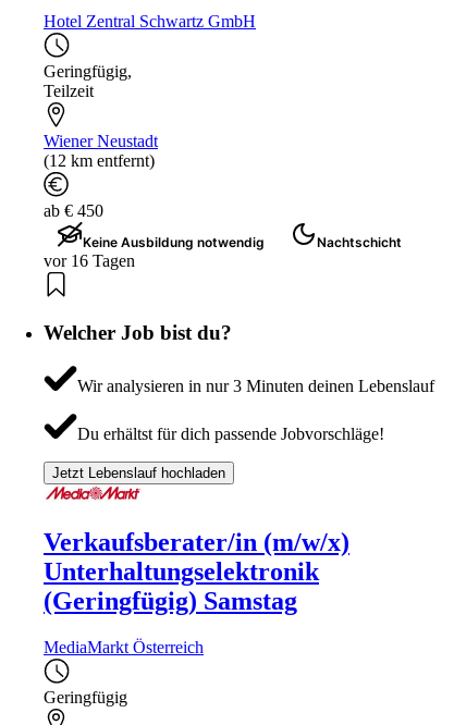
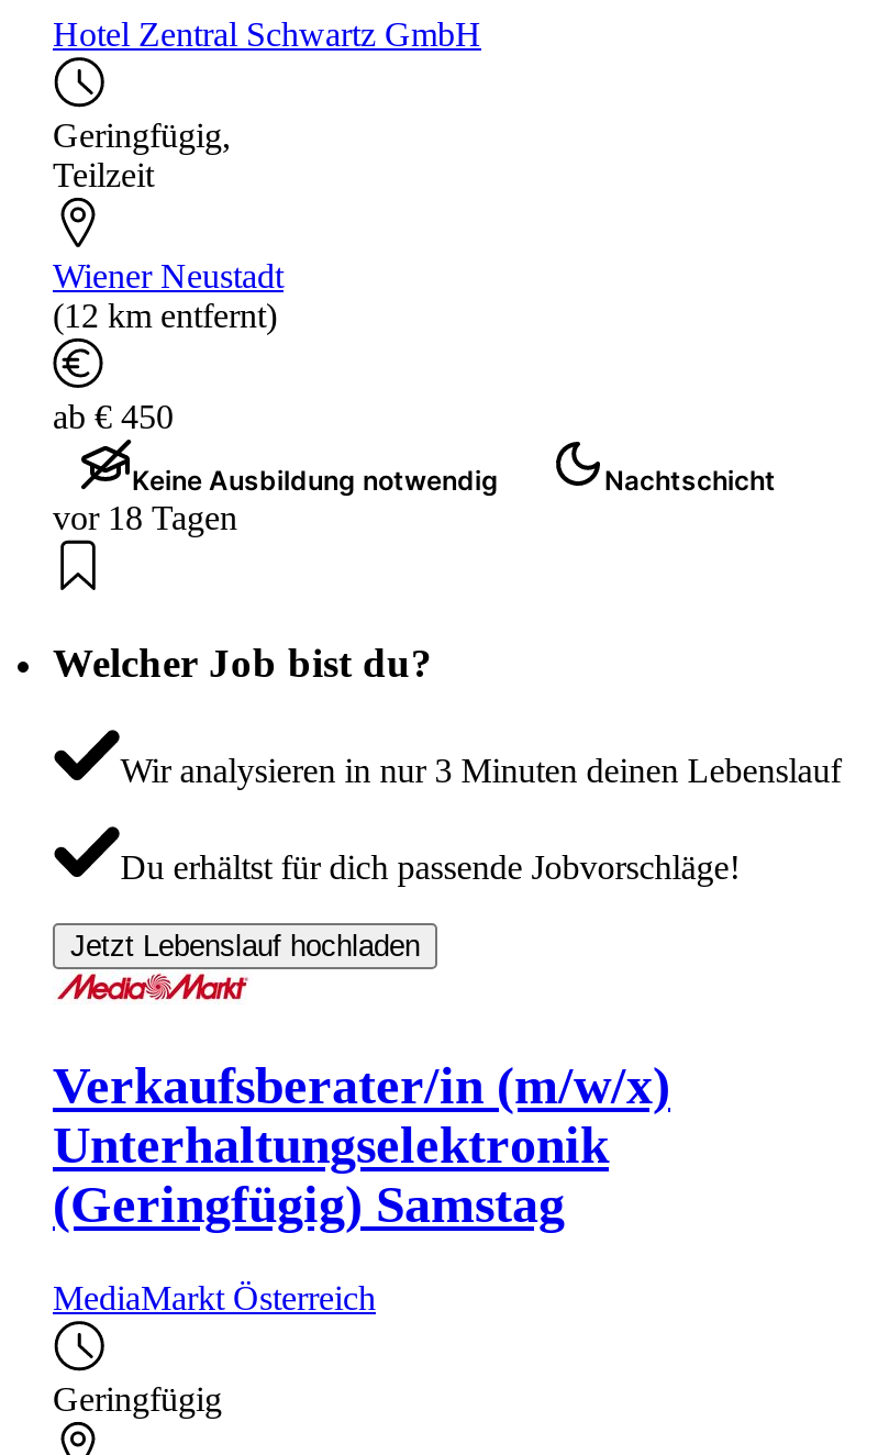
[44,251,135,269] vor 16 Tagen -> [53,498,237,535] vor 18 Tagen

